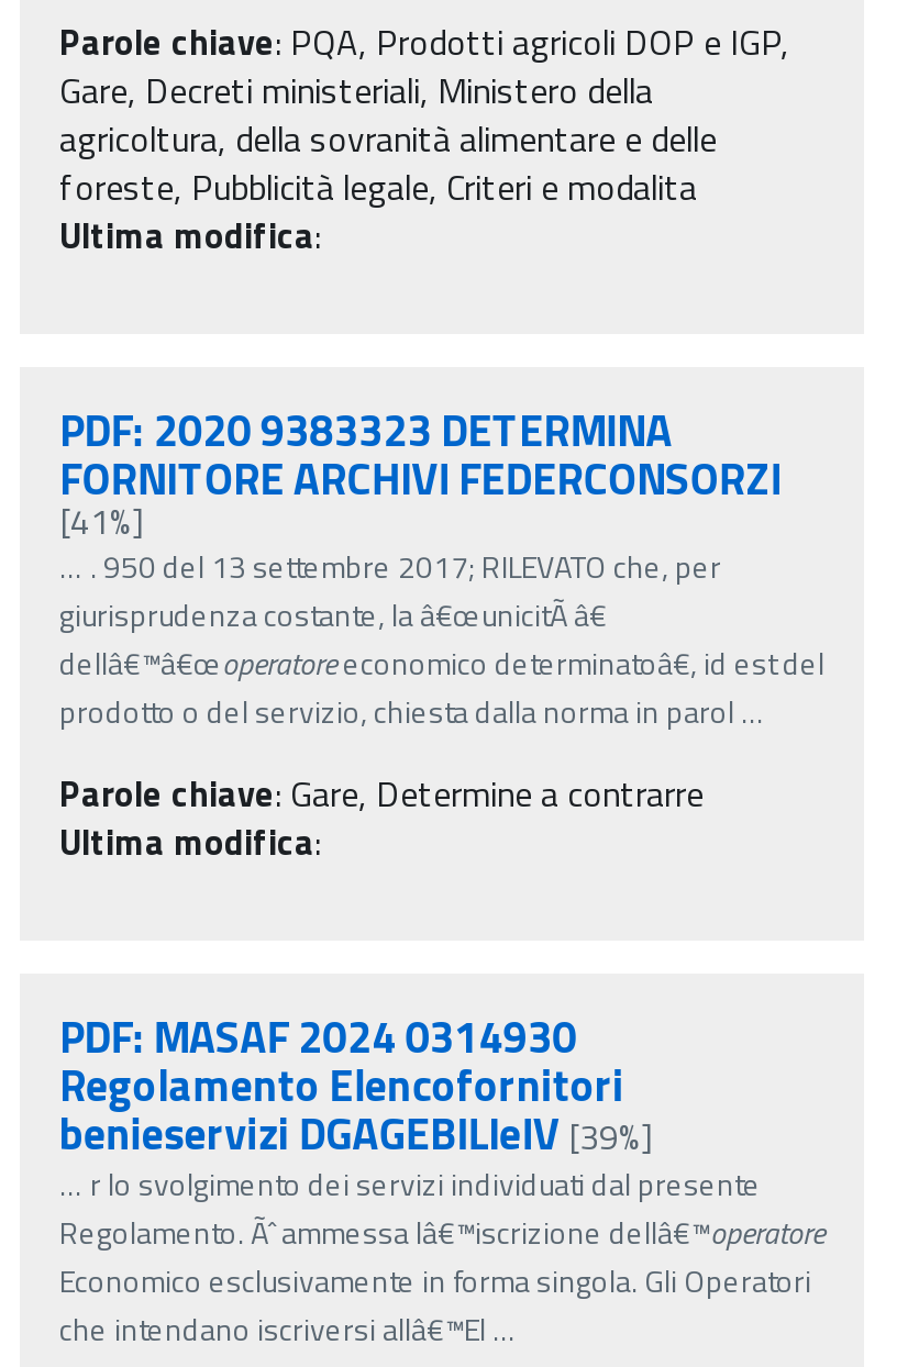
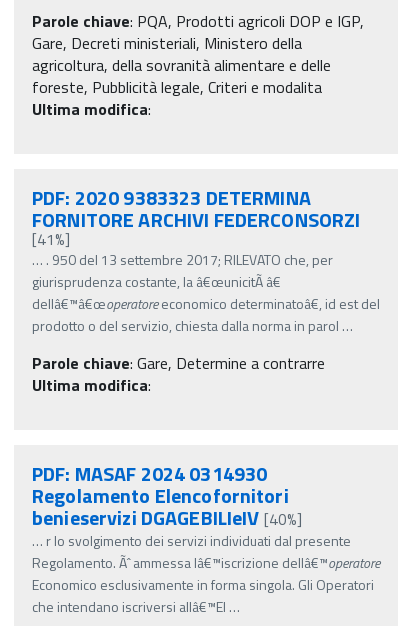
[59,1098,652,1167] benieservizi DGAGEBILIeIV [39%] -> [32,502,301,533] benieservizi DGAGEBILIeIV [40%]

